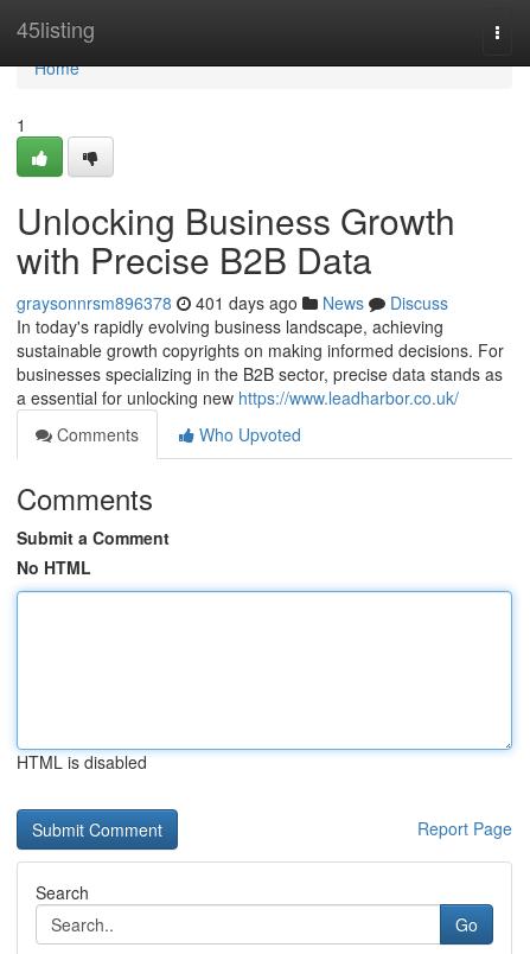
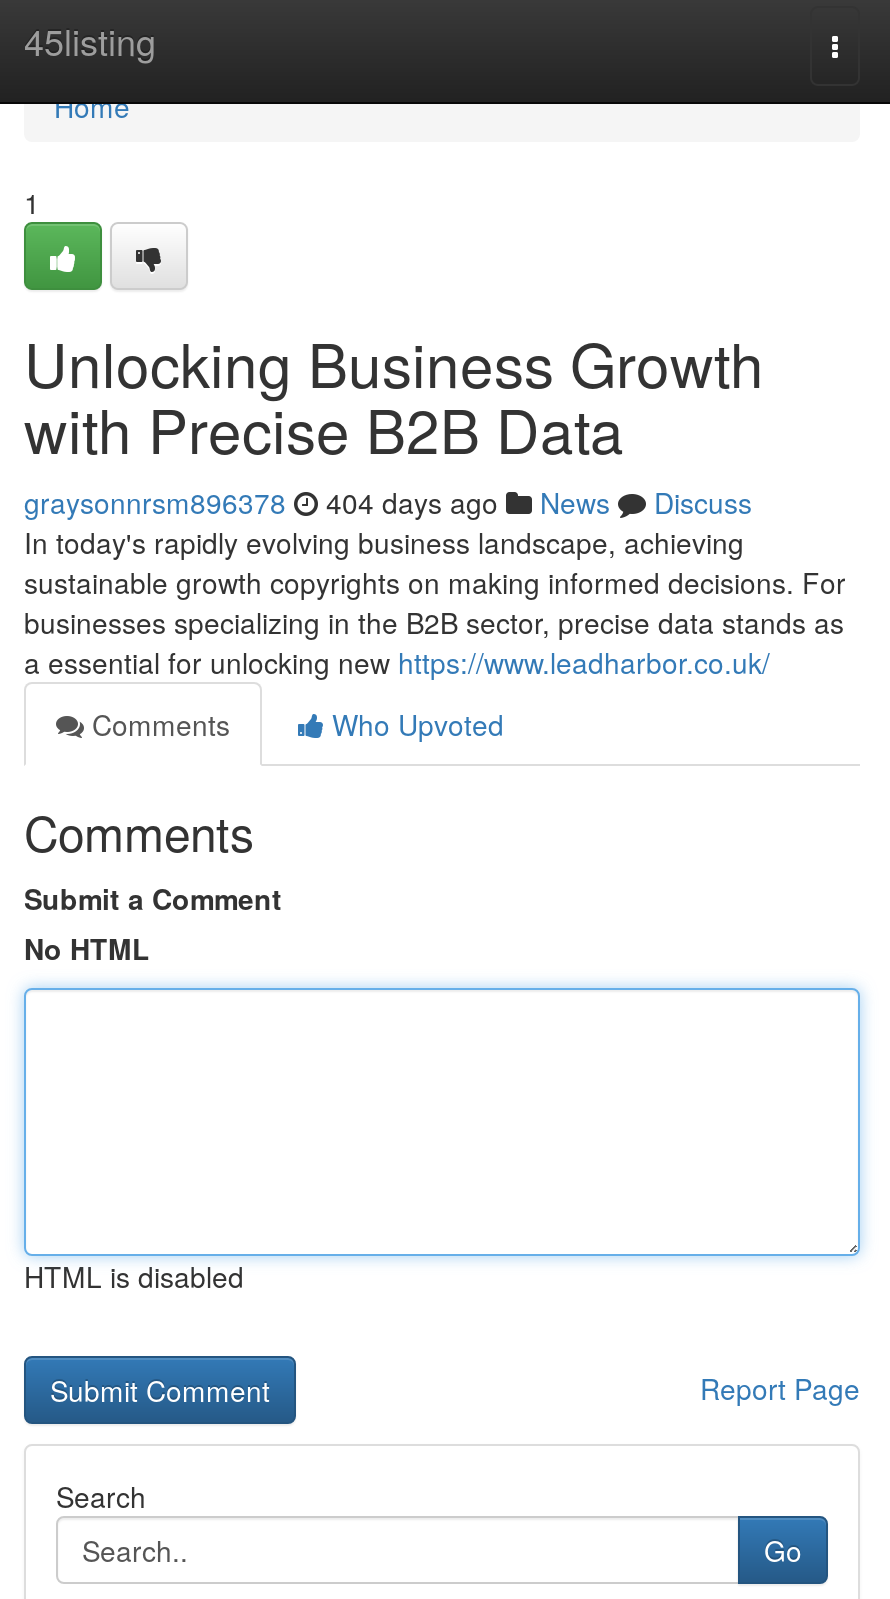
[17,291,448,314] graysonnrsm896378 401 days ago News Discuss -> [24,482,752,522] graysonnrsm896378 404 days ago News Discuss

